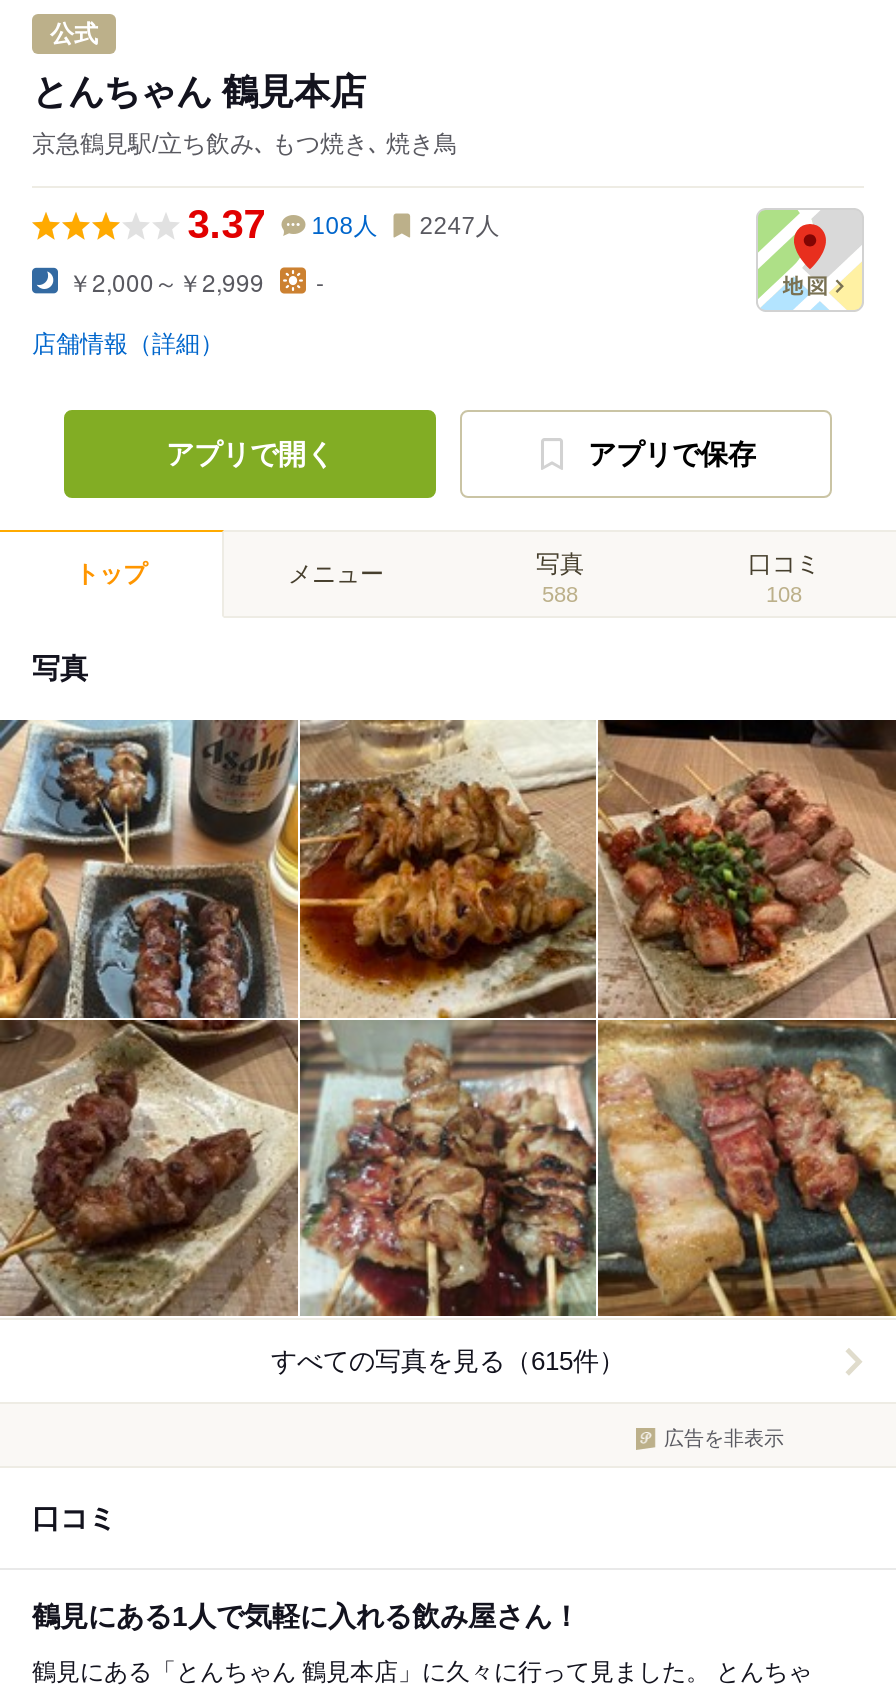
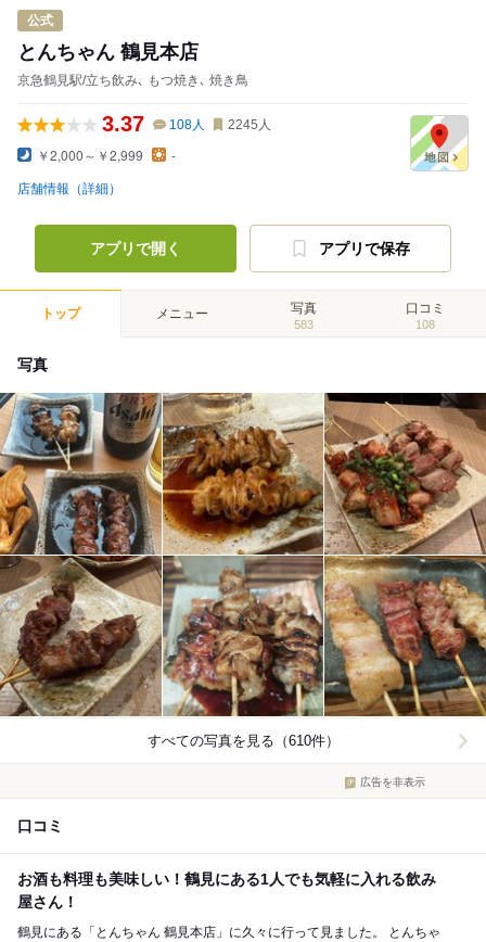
[188,202,500,246] 3.37 108人 2247人 -> [102,112,271,136] 3.37 108人 2245人
[542,582,578,606] 588 -> [294,318,314,331] 583
[271,1347,625,1377] すべての写真を見る（615件） -> [147,733,339,749] すべての写真を見る（610件）
[32,1601,580,1633] 鶴見にある1人で気軽に入れる飲み屋さん！ -> [17,871,436,911] お酒も料理も美味しい！鶴見にある1人でも気軽に入れる飲み | 屋さん！

